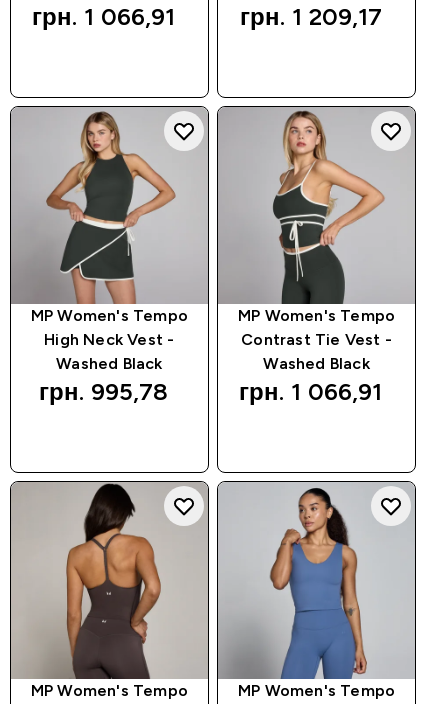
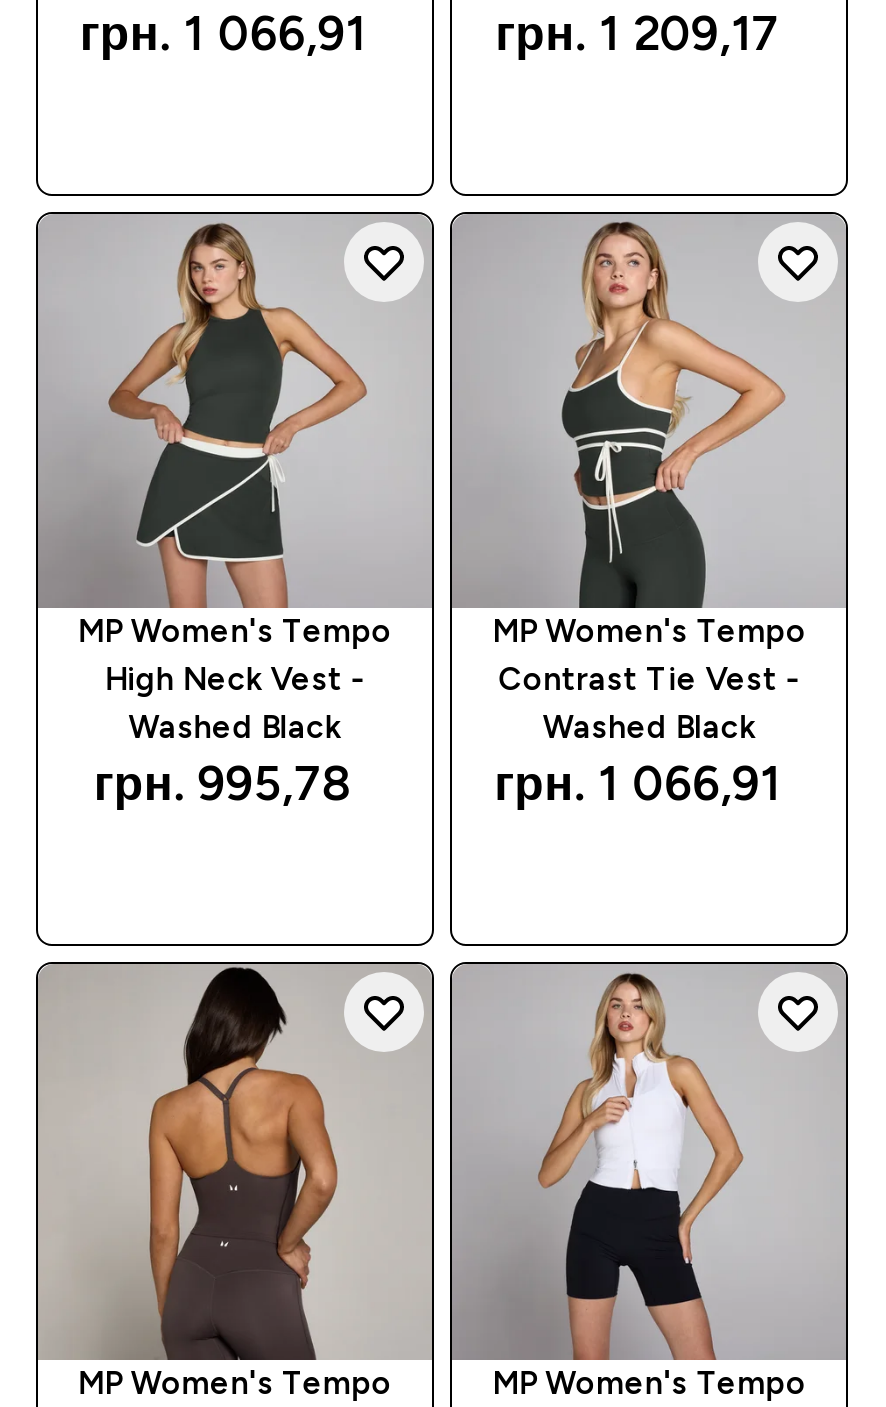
[250,486,367,680] [image] -> [522,970,748,1360] [image]

